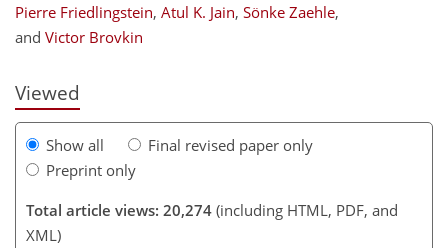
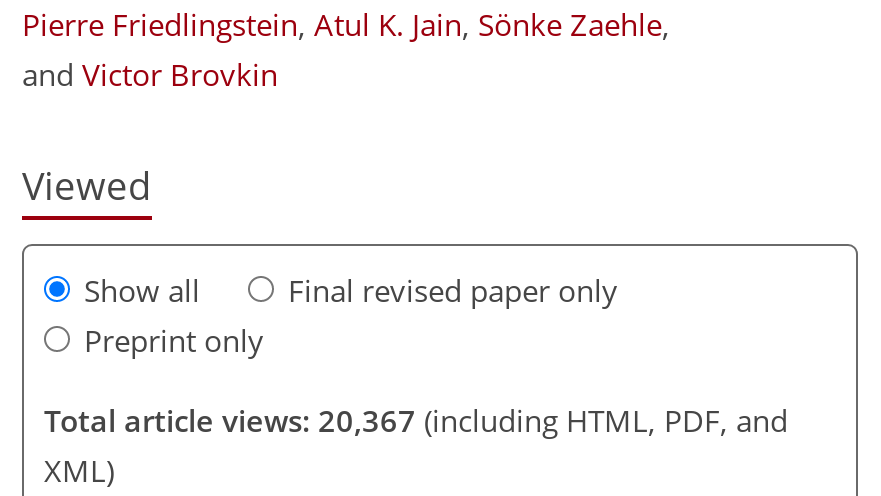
[26,199,398,219] Total article views: 20,274 (including HTML, PDF, and -> [44,399,788,439] Total article views: 20,367 (including HTML, PDF, and

